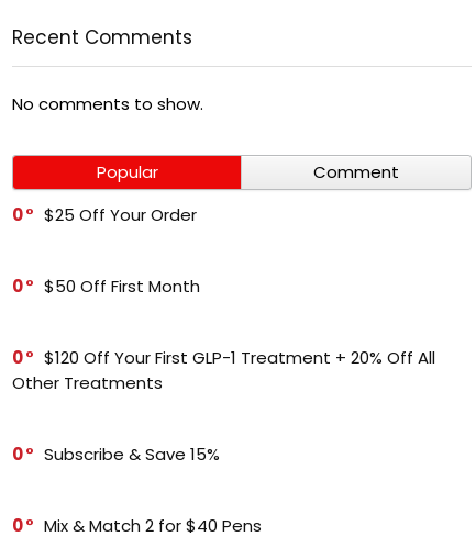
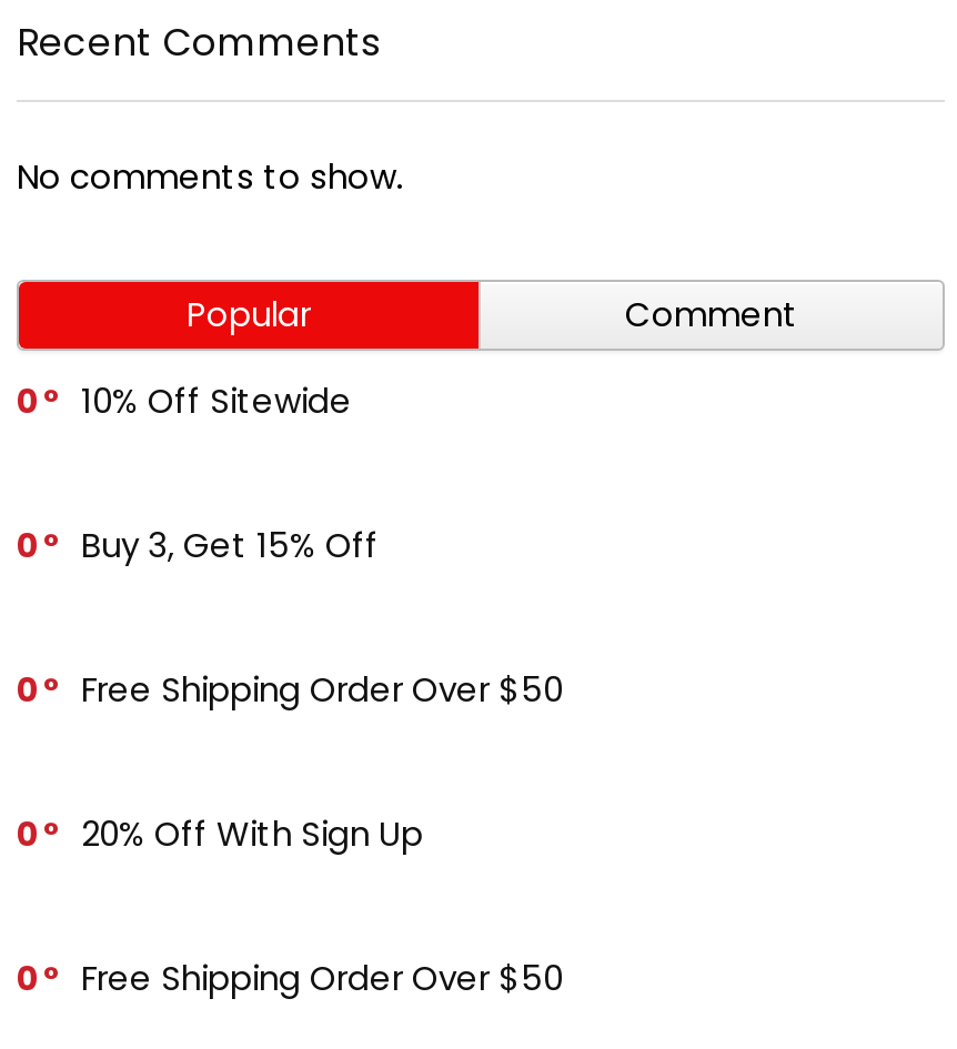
[44,203,197,227] $25 Off Your Order -> [81,378,352,425] 10% Off Sitewide
[44,275,200,298] $50 Off First Month -> [81,522,379,569] Buy 3, Get 15% Off
[12,346,435,395] $120 Off Your First GLP-1 Treatment + 20% Off All | Other Treatments -> [81,667,563,713] Free Shipping Order Over $50
[44,443,220,466] Subscribe & Save 15% -> [81,811,423,858] 20% Off With Sign Up
[44,514,262,537] Mix & Match 2 for $40 Pens -> [81,955,563,1002] Free Shipping Order Over $50

